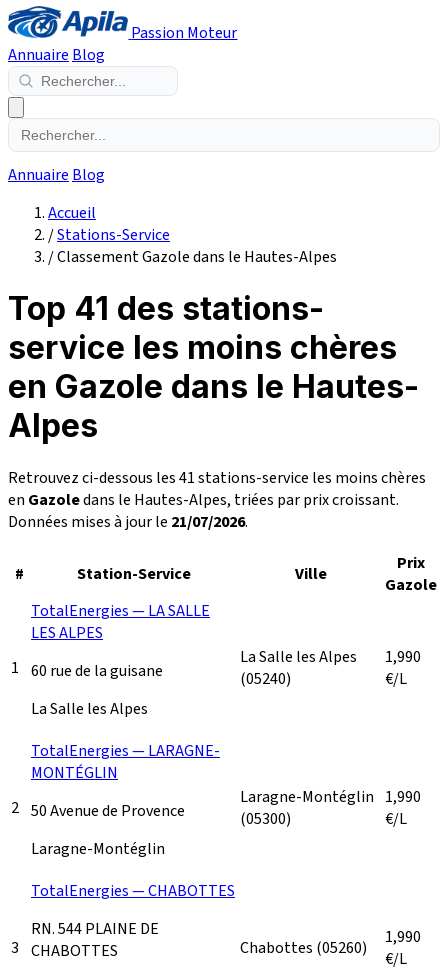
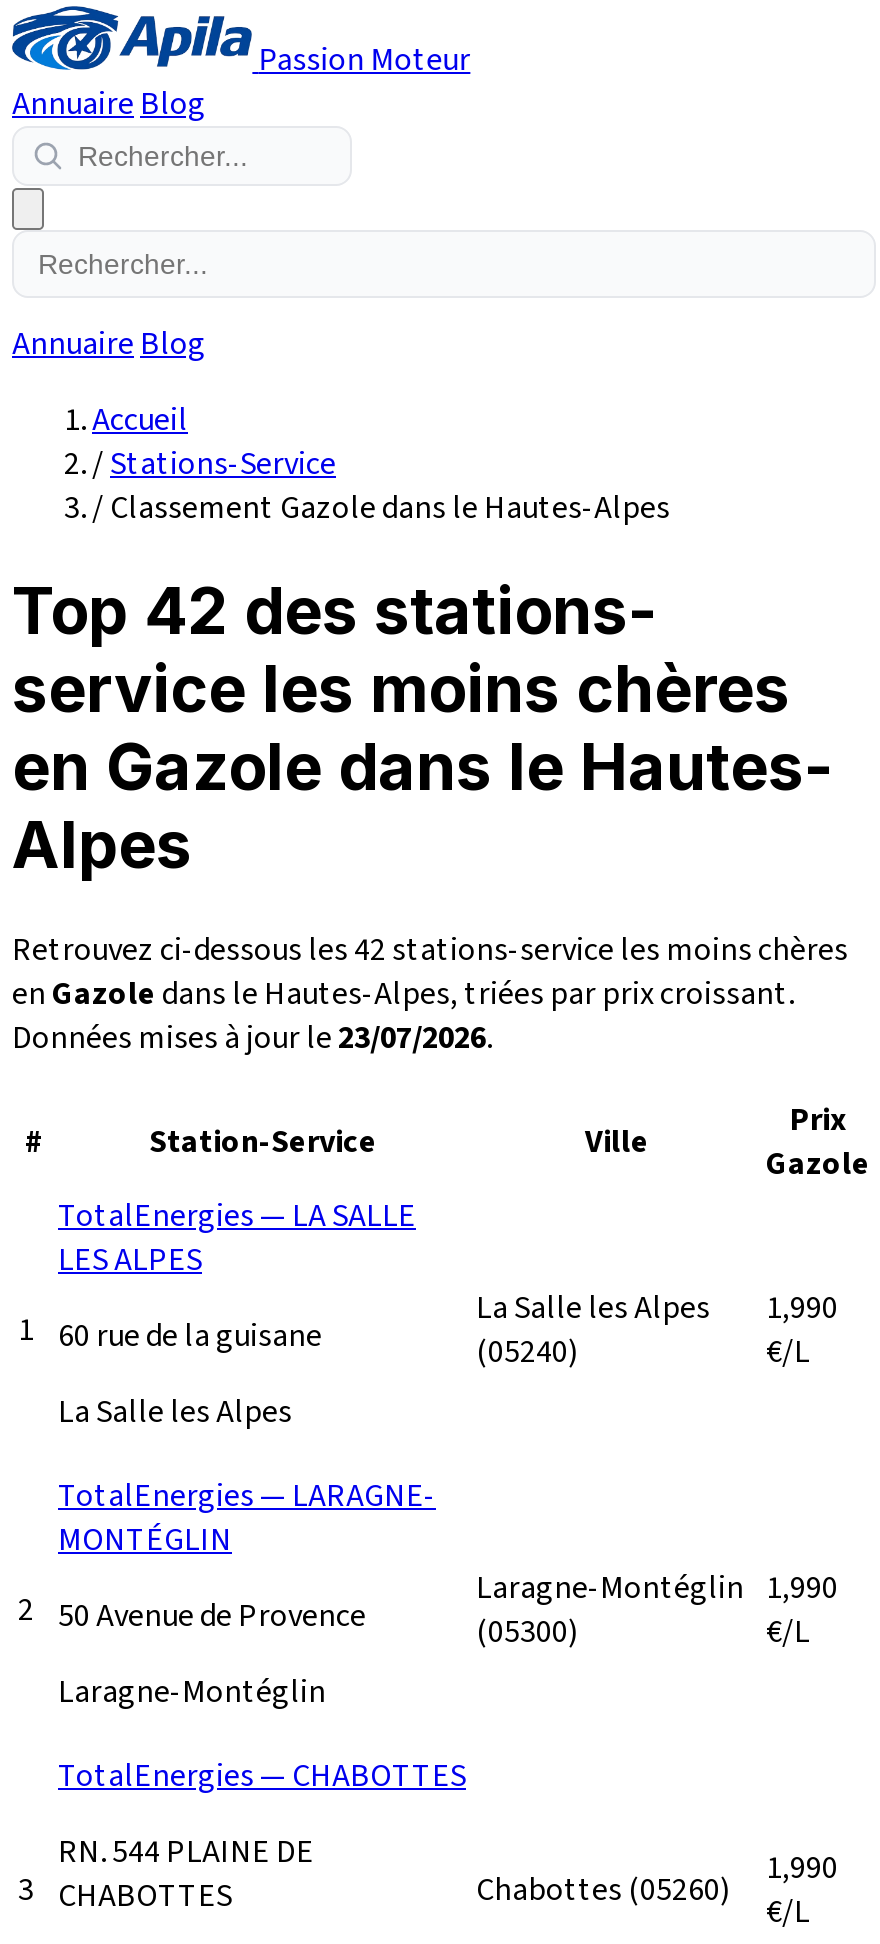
[8,289,324,328] Top 41 des stations- -> [12,573,658,651] Top 42 des stations-
[8,467,426,489] Retrouvez ci-dessous les 41 stations-service les moins chères -> [12,928,848,972] Retrouvez ci-dessous les 42 stations-service les moins chères
[8,511,248,533] Données mises à jour le 21/07/2026. -> [12,1016,492,1060] Données mises à jour le 23/07/2026.

